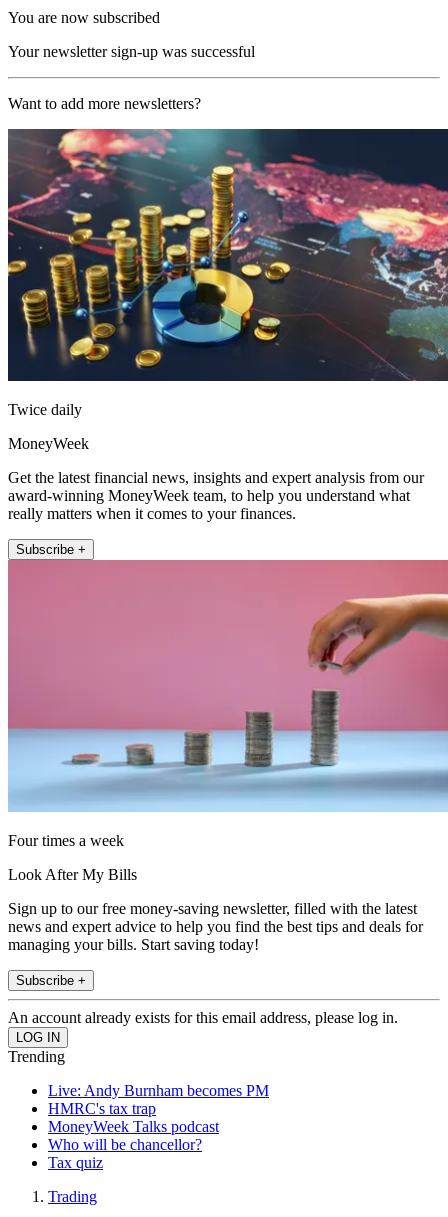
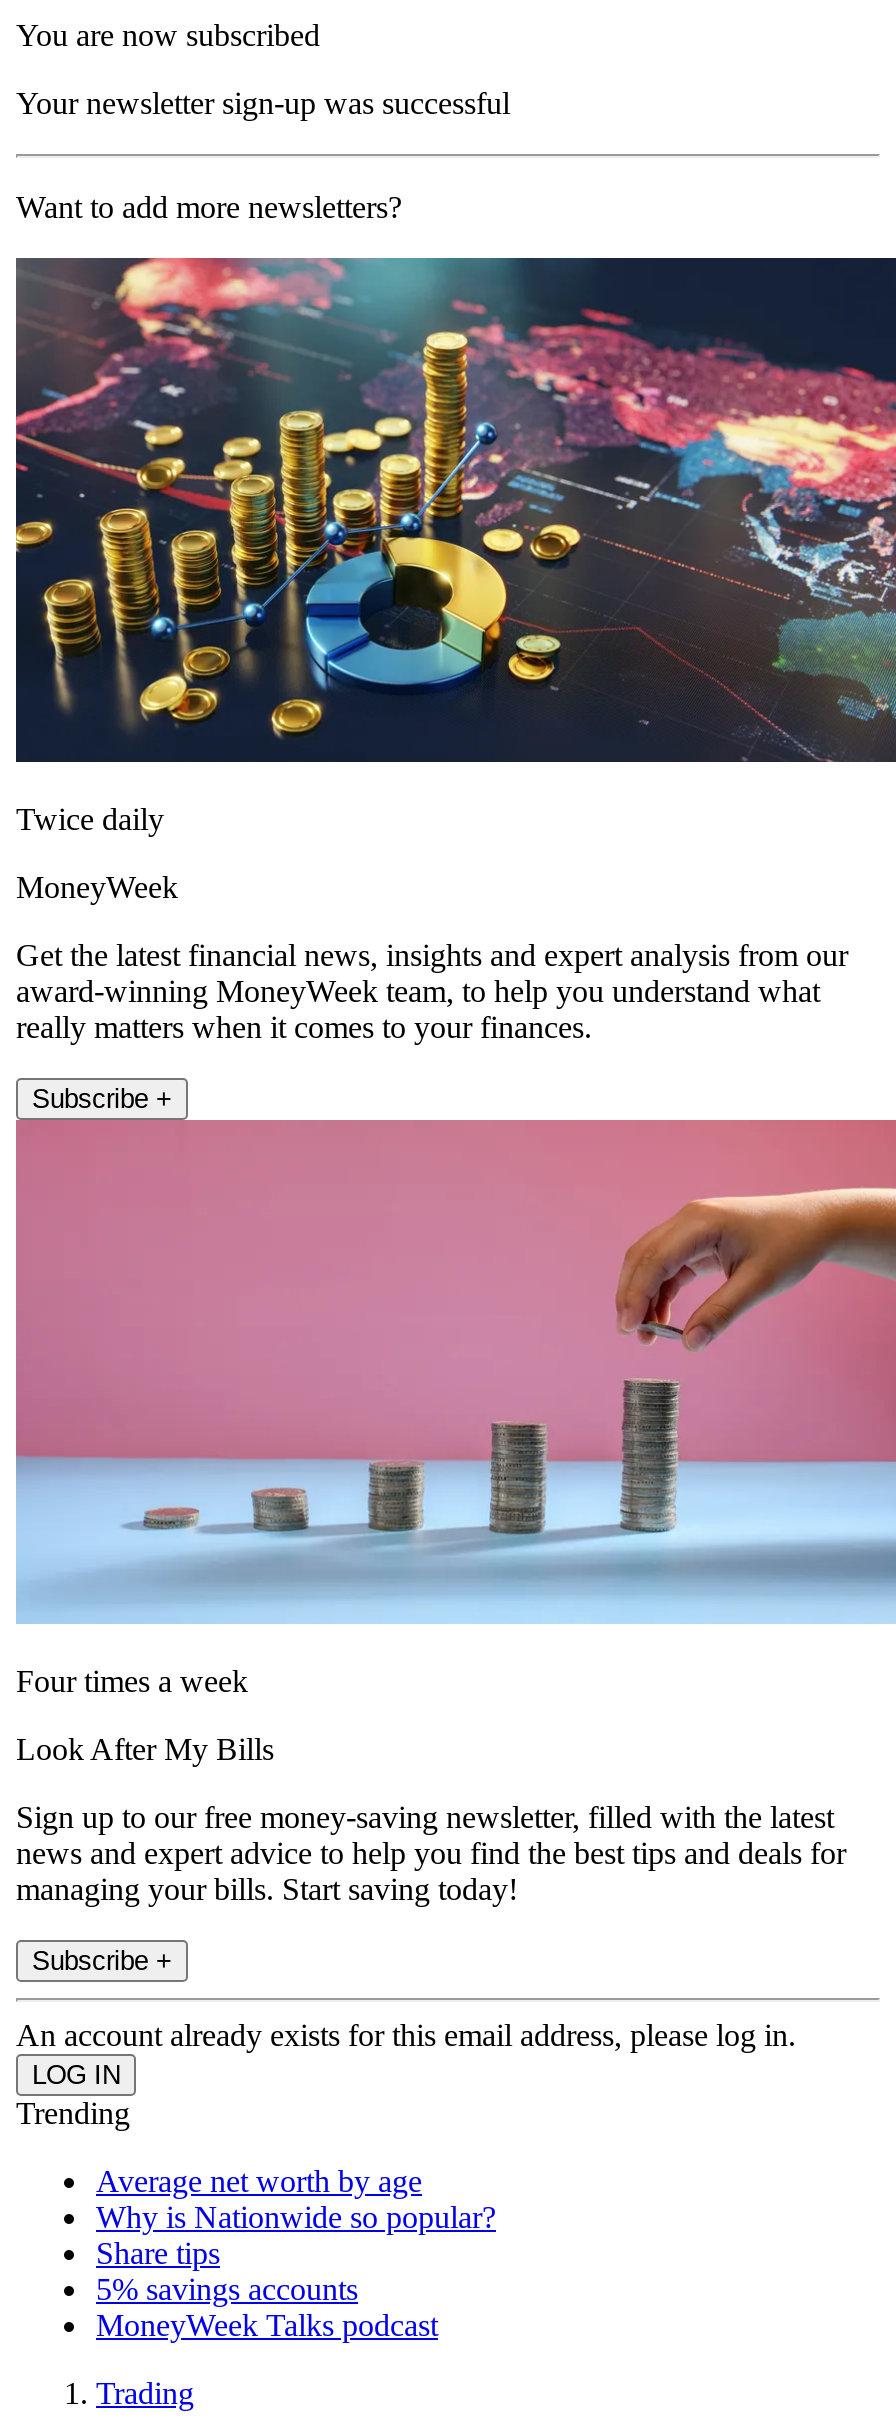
[48,1082,269,1117] Live: Andy Burnham becomes PM | HMRC's tax trap -> [96,2164,496,2306] Average net worth by age | Why is Nationwide so popular? | Share tips | 5% savings accounts
moved [48,1118,219,1135] -> [96,2308,438,2342]: MoneyWeek Talks podcast
[48,1136,202,1171] Who will be chancellor? | Tax quiz -> none

